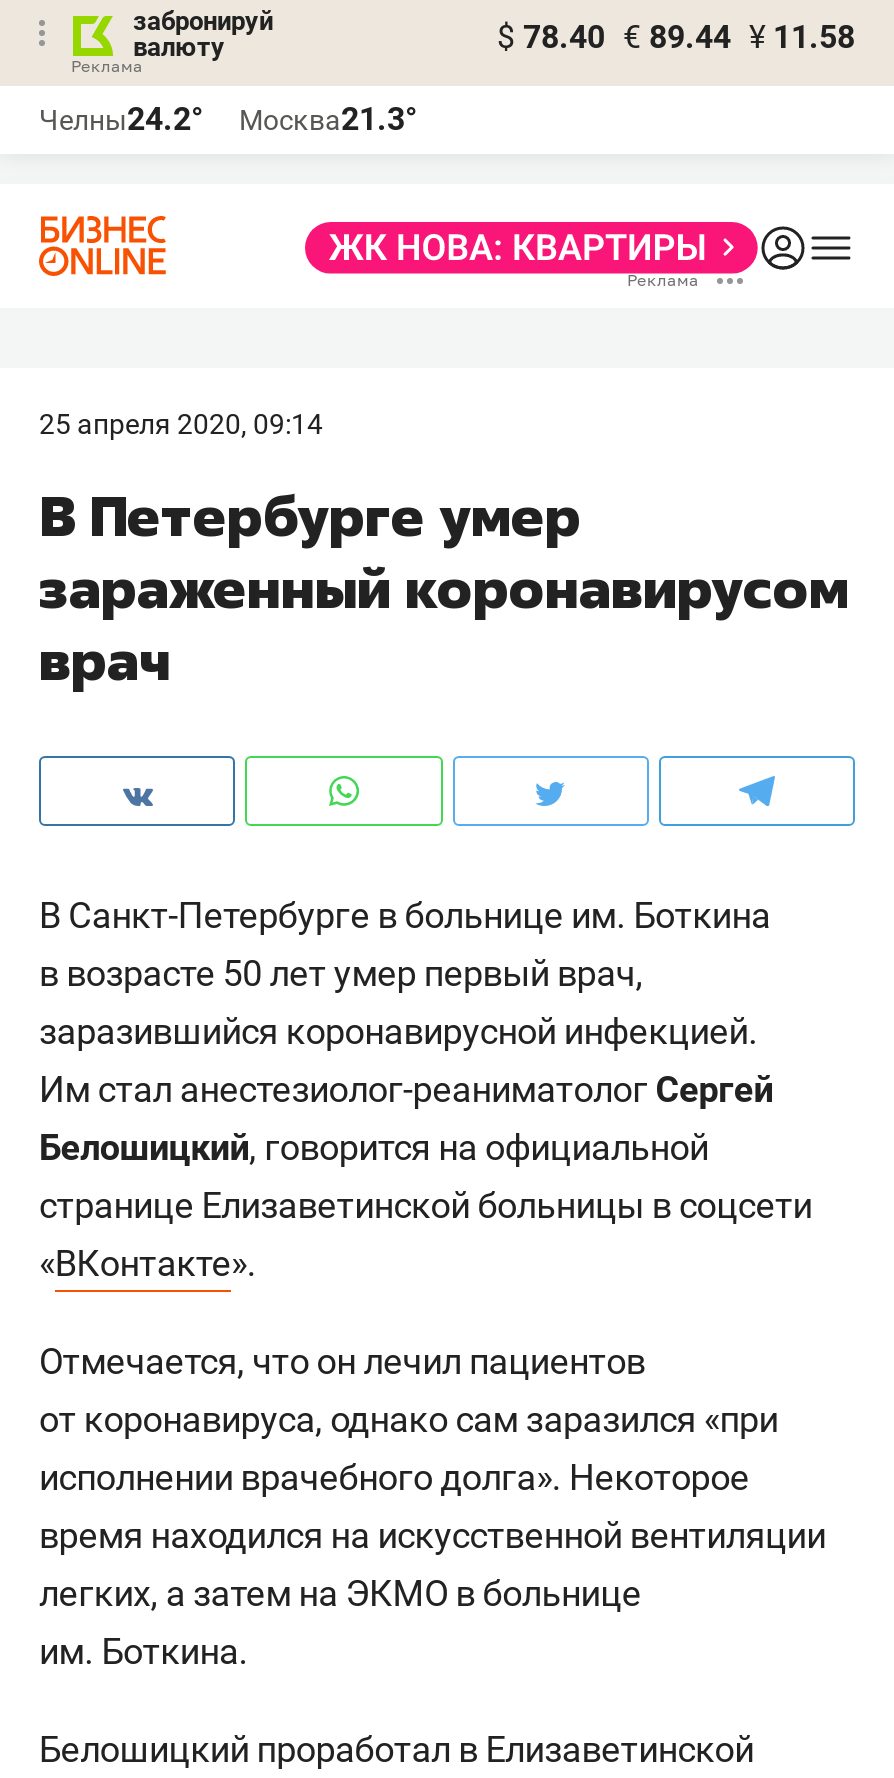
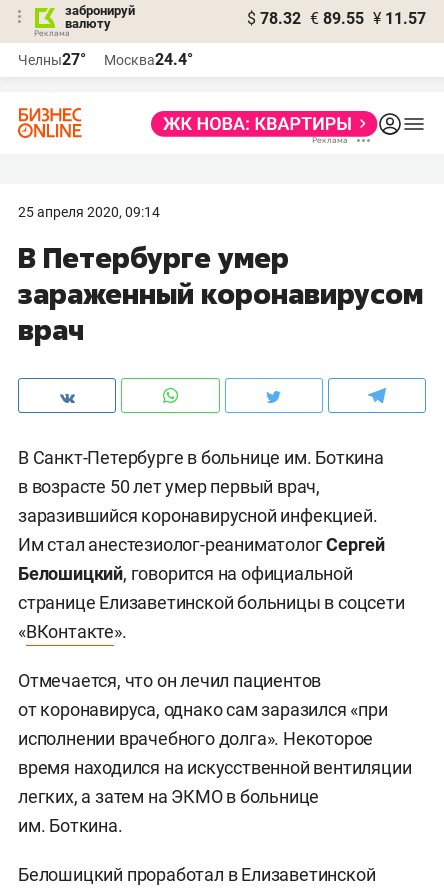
[497,18,855,56] $ 78.40 € 89.44 ¥ 11.58 -> [247,9,426,28] $ 78.32 € 89.55 ¥ 11.57
[39,100,203,138] Челны24.2° -> [18,50,86,69] Челны27°
[239,100,417,138] Москва21.3° -> [104,50,193,69] Москва24.4°

